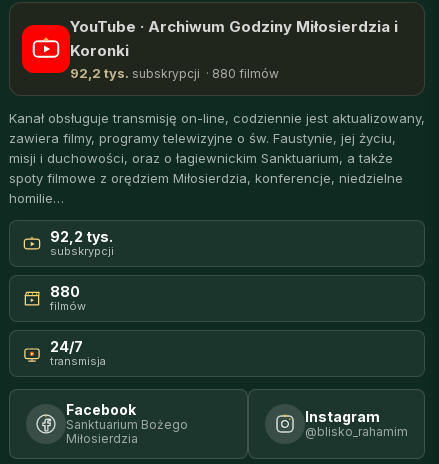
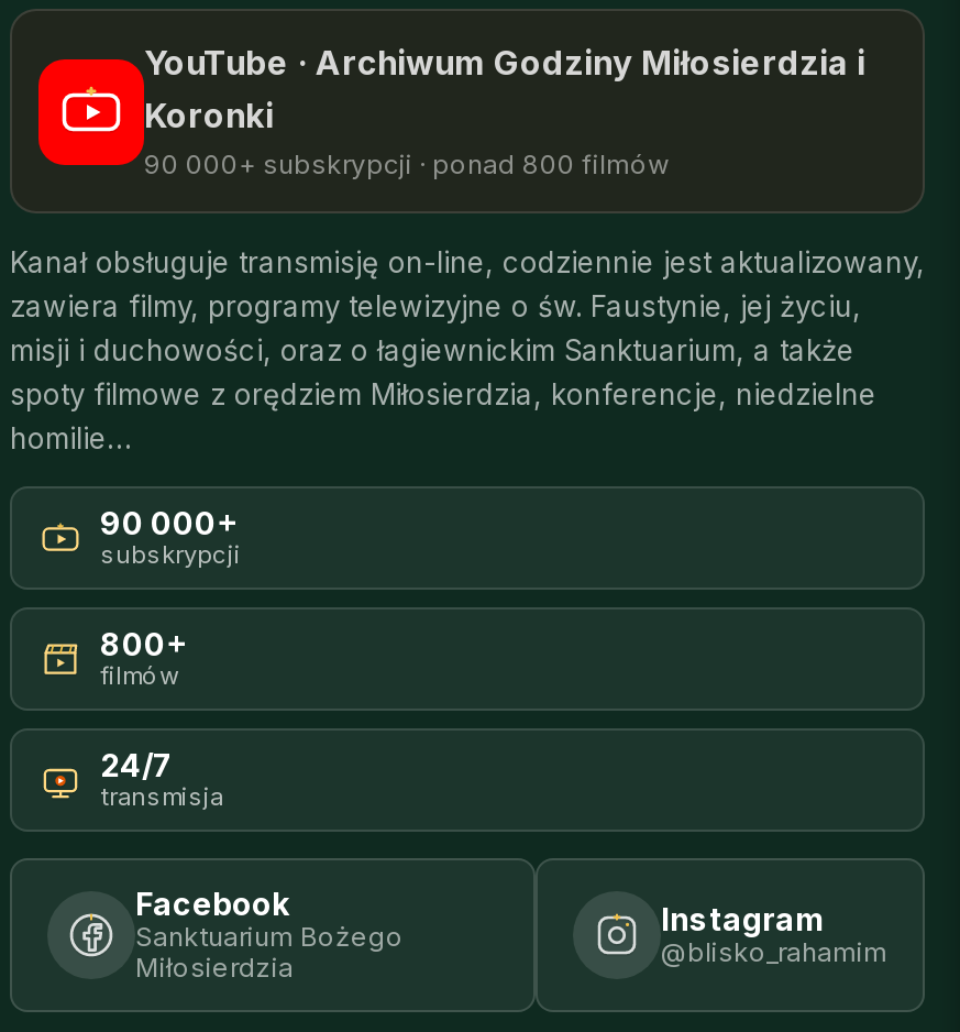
[70,65,279,81] 92,2 tys. subskrypcji · 880 filmów -> [144,148,670,181] 90 000+ subskrypcji · ponad 800 filmów
[50,228,113,245] 92,2 tys. -> [100,504,239,542] 90 000+
[50,283,80,300] 880 -> [100,625,188,663] 800+

